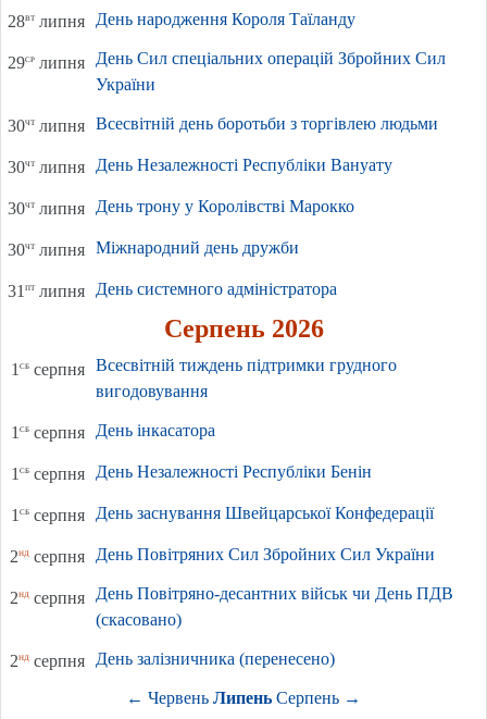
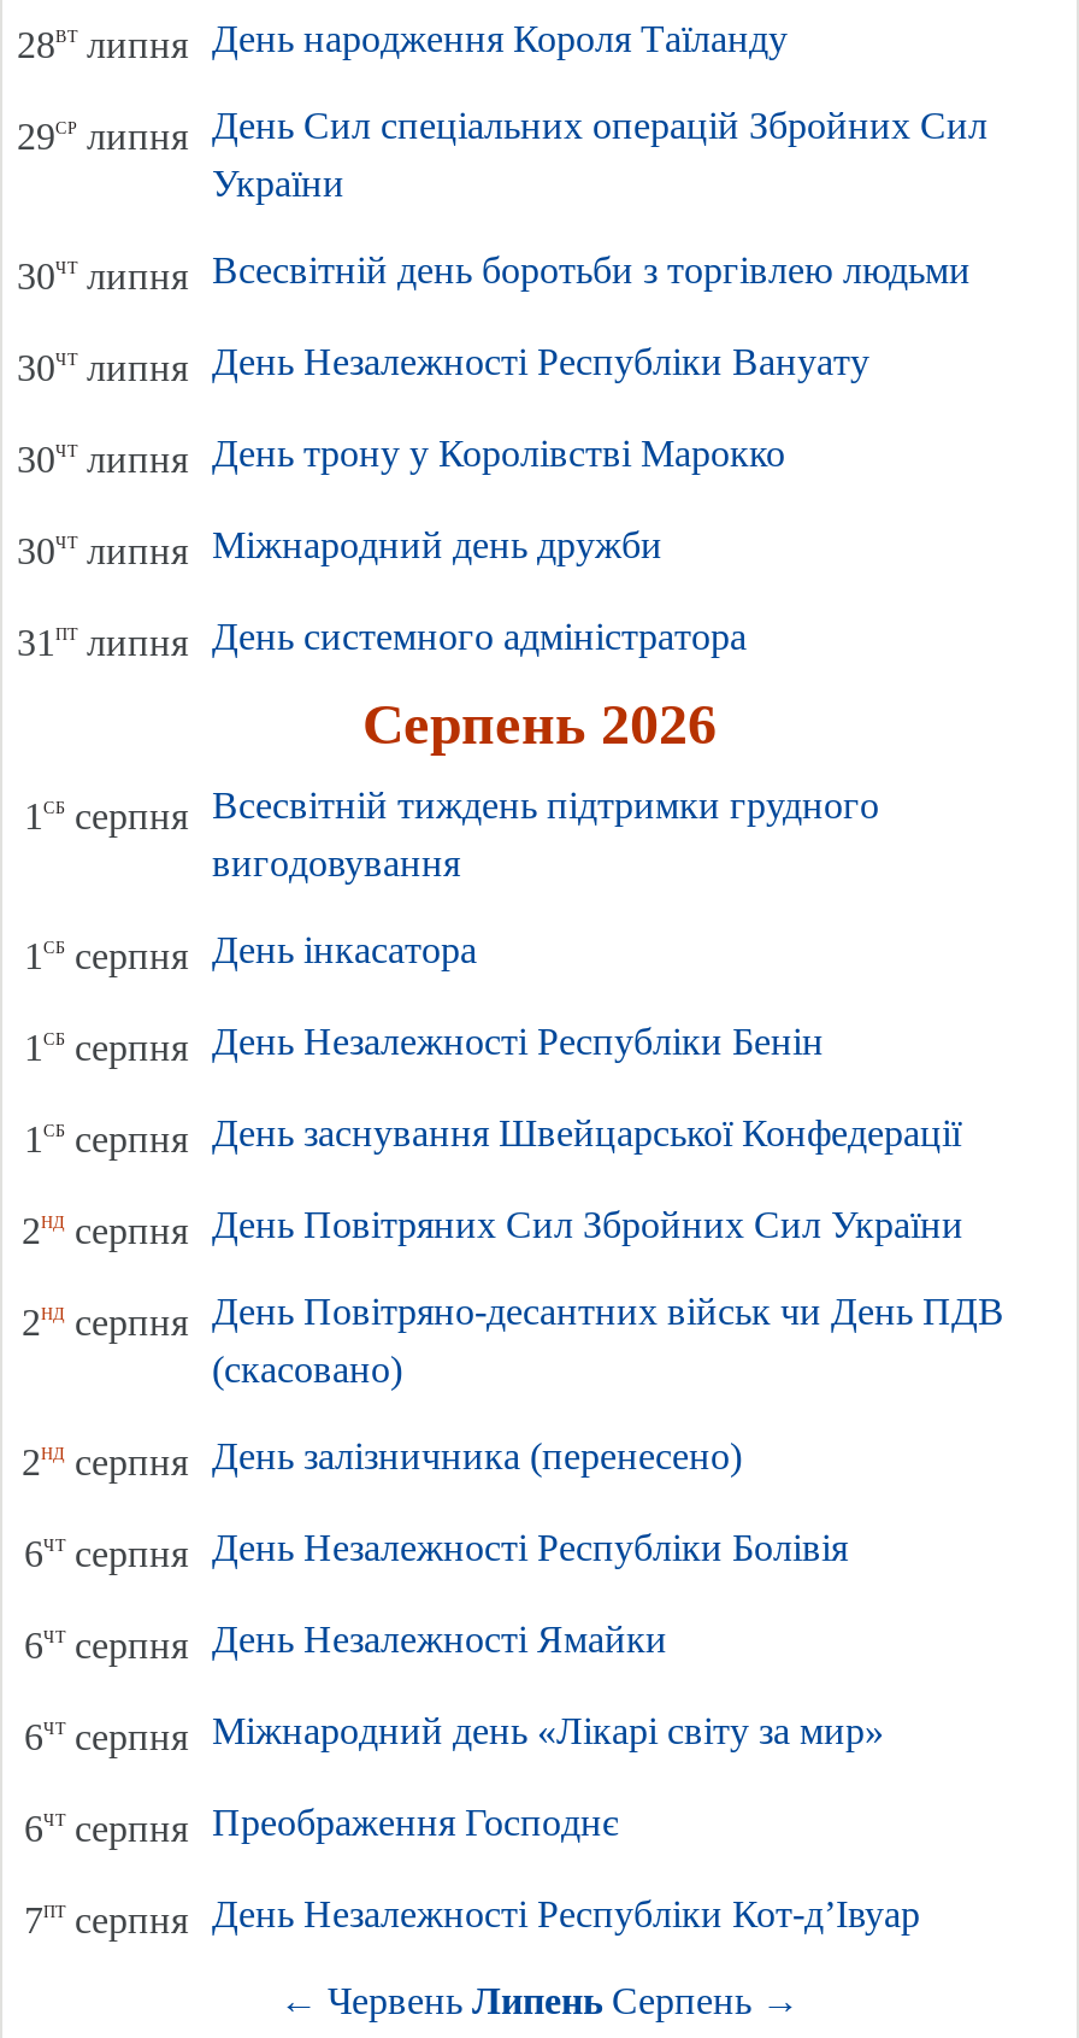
none -> [24,1527,920,1940] 6чт серпня День Незалежності Республіки Болівія | 6чт серпня День Незалежності Ямайки | 6чт серпня Міжнародний день «Лікарі світу за мир» | 6чт серпня Преображення Господнє | 7пт серпня День Незалежності Республіки Кот-д’Івуар

